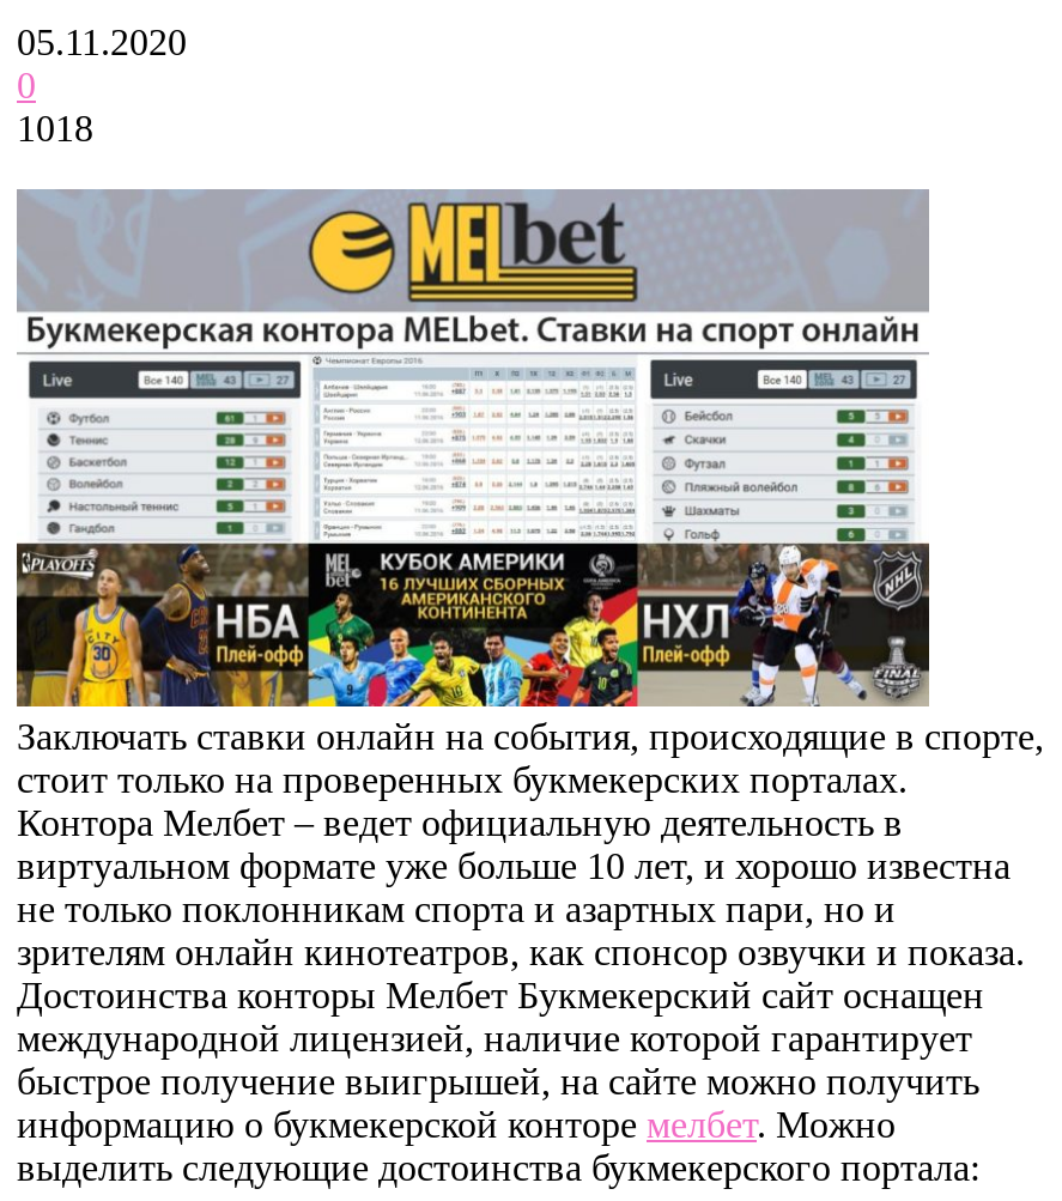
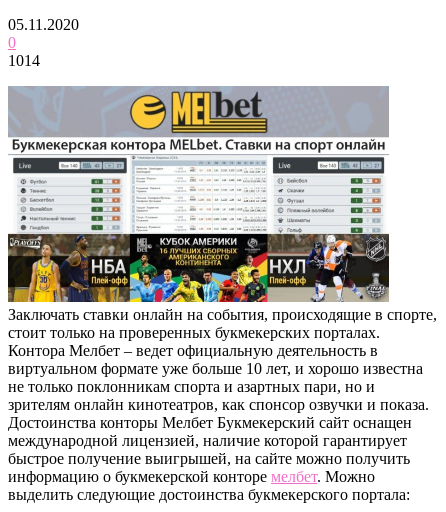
[17,107,93,148] 1018 -> [8,52,40,69] 1014

